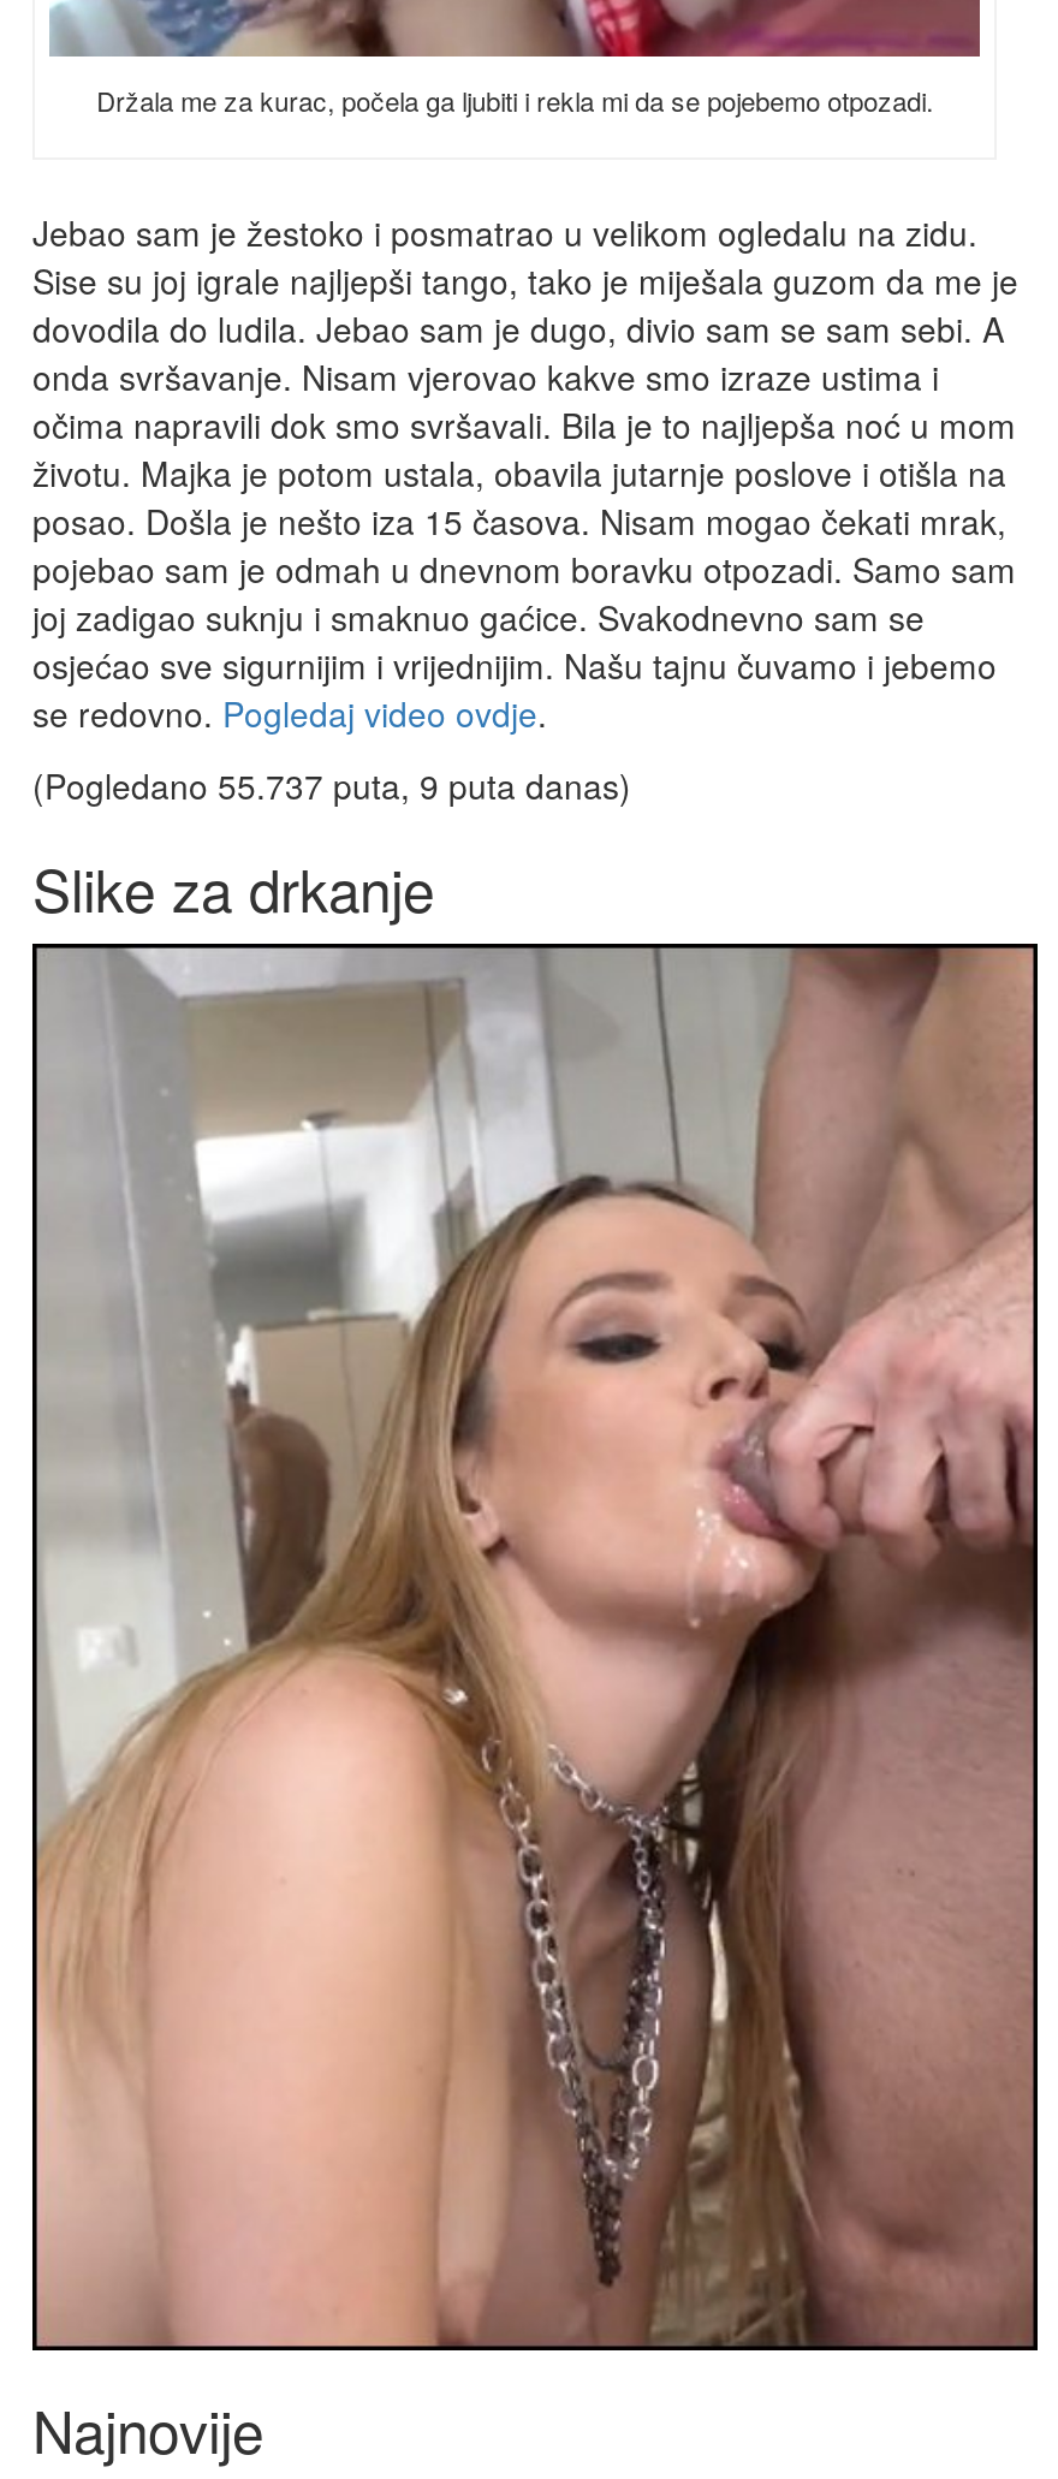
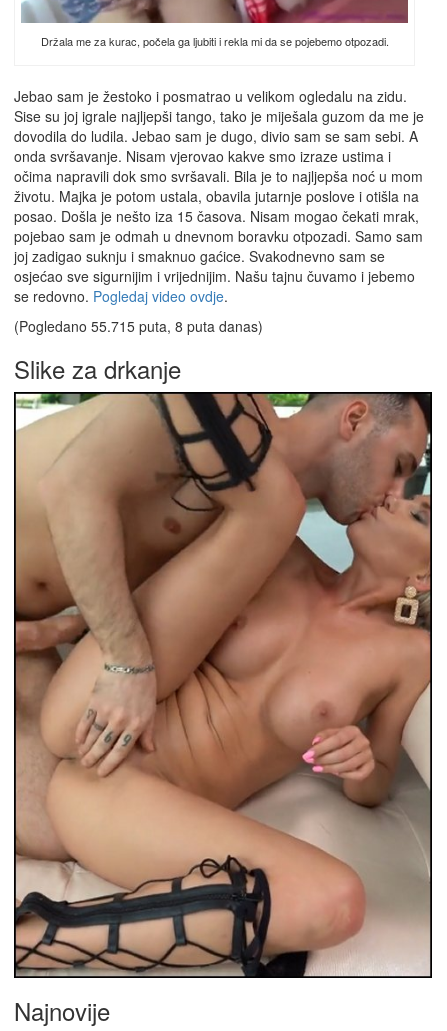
[32,761,631,809] (Pogledano 55.737 puta, 9 puta danas) -> [14,316,263,336] (Pogledano 55.715 puta, 8 puta danas)
[37,940,1035,2354] [image] -> [15,391,431,979] [image]

